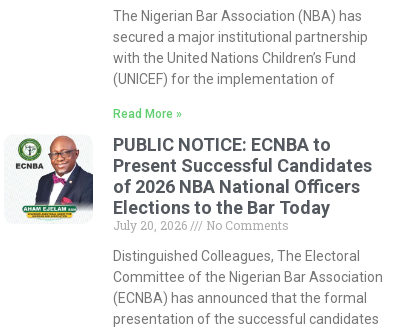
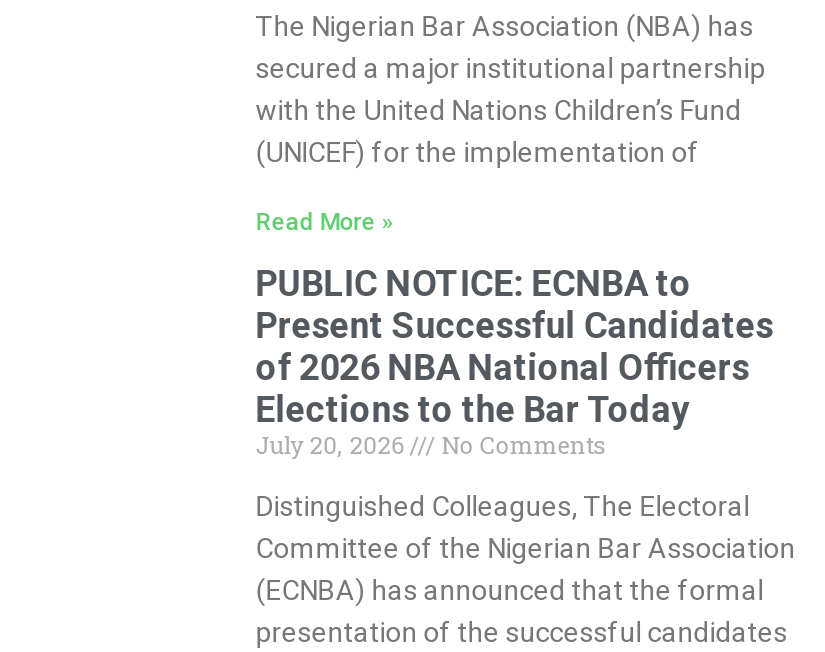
[14,135,94,221] [image] -> none

